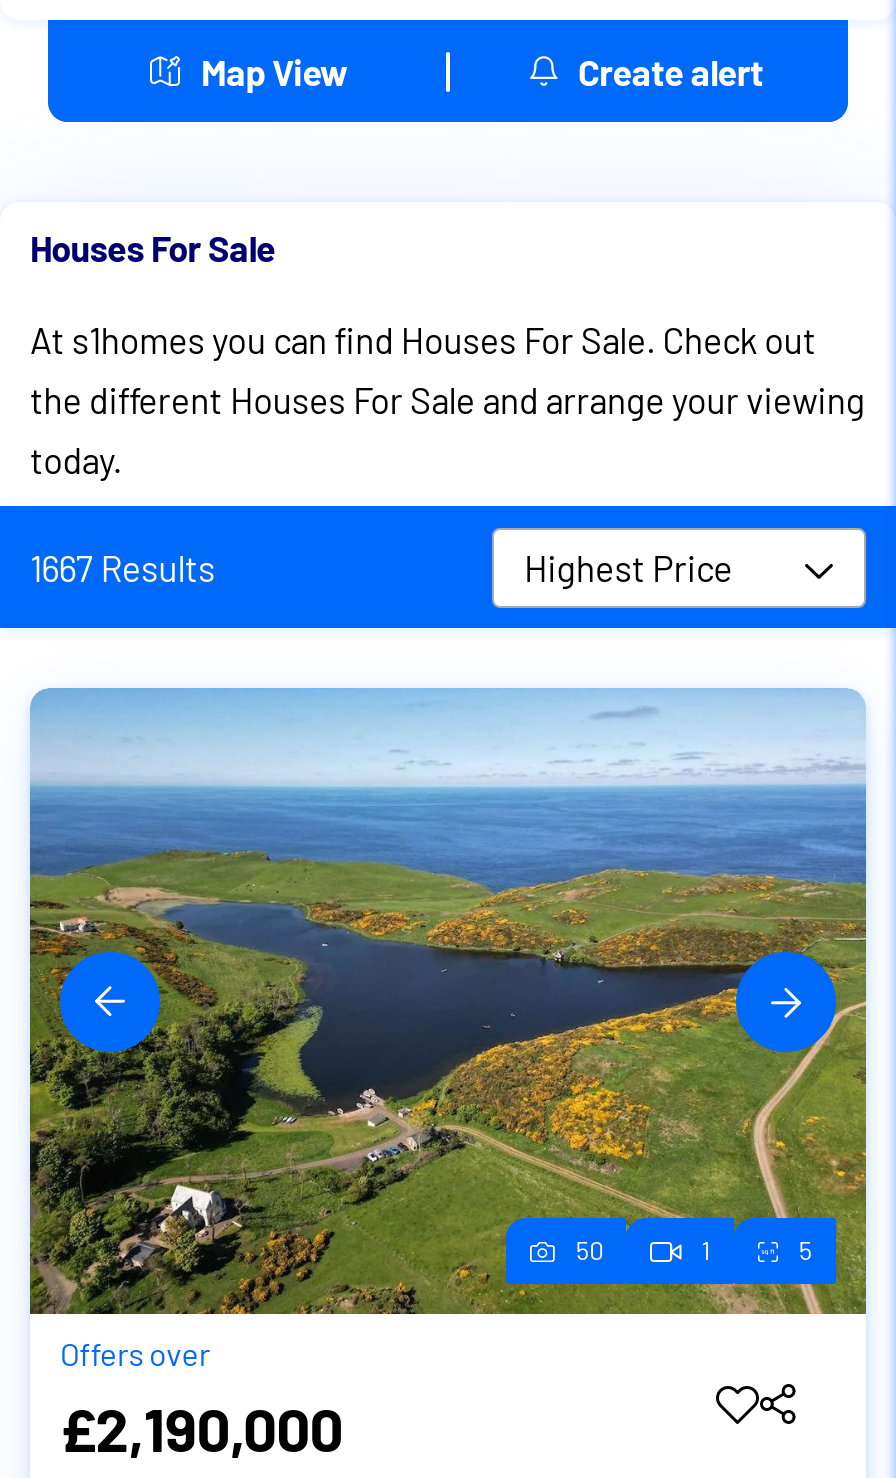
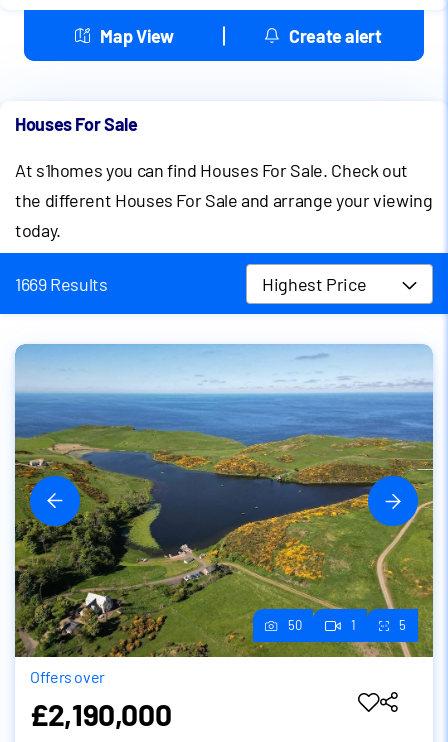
[30,545,215,589] 1667 Results -> [15,272,108,294] 1669 Results

